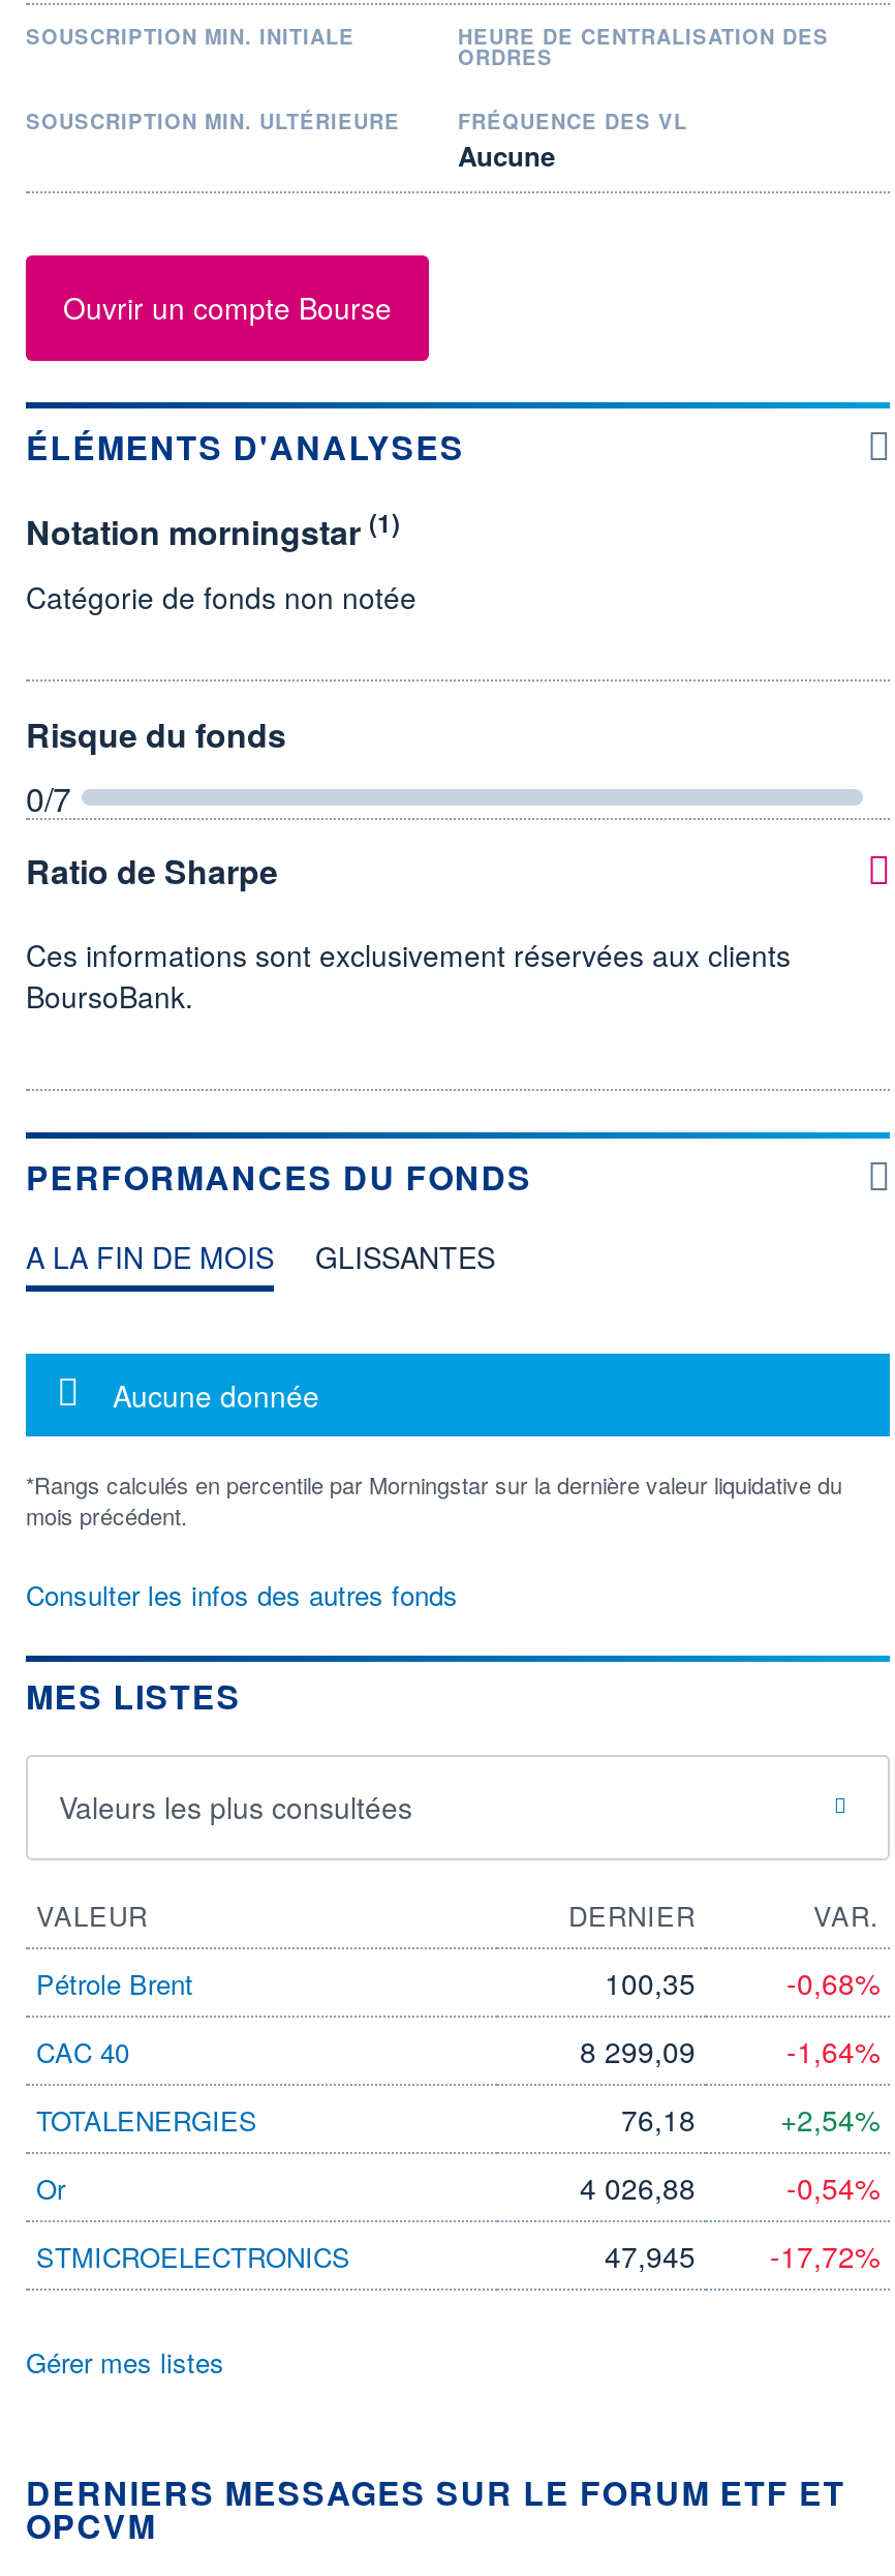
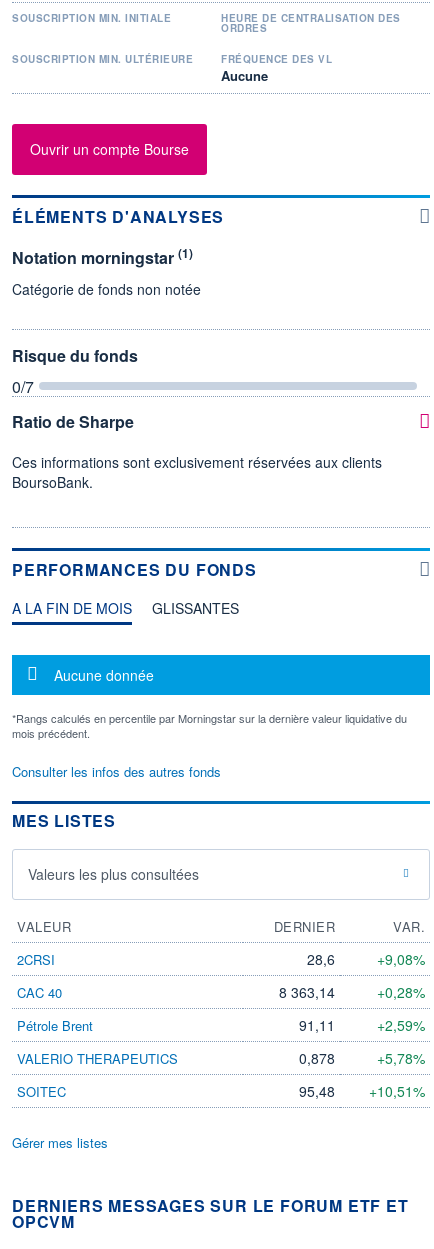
moved [36,1964,193,2003] -> [17,1016,93,1035]: Pétrole Brent
[605,1962,879,2003] 100,35 | -0,68% -> [17,949,425,969] 2CRSI | 28,6 | +9,08%
[580,2030,879,2071] 8 299,09 | -1,64% -> [279,982,425,1002] 8 363,14 | +0,28%
[36,2098,879,2140] TOTALENERGIES | 76,18 | +2,54% -> [299,1015,425,1035] 91,11 | +2,59%
[36,2166,879,2208] Or | 4 026,88 | -0,54% -> [17,1048,425,1068] VALERIO THERAPEUTICS | 0,878 | +5,78%
[36,2235,879,2276] STMICROELECTRONICS | 47,945 | -17,72% -> [17,1081,425,1101] SOITEC | 95,48 | +10,51%

